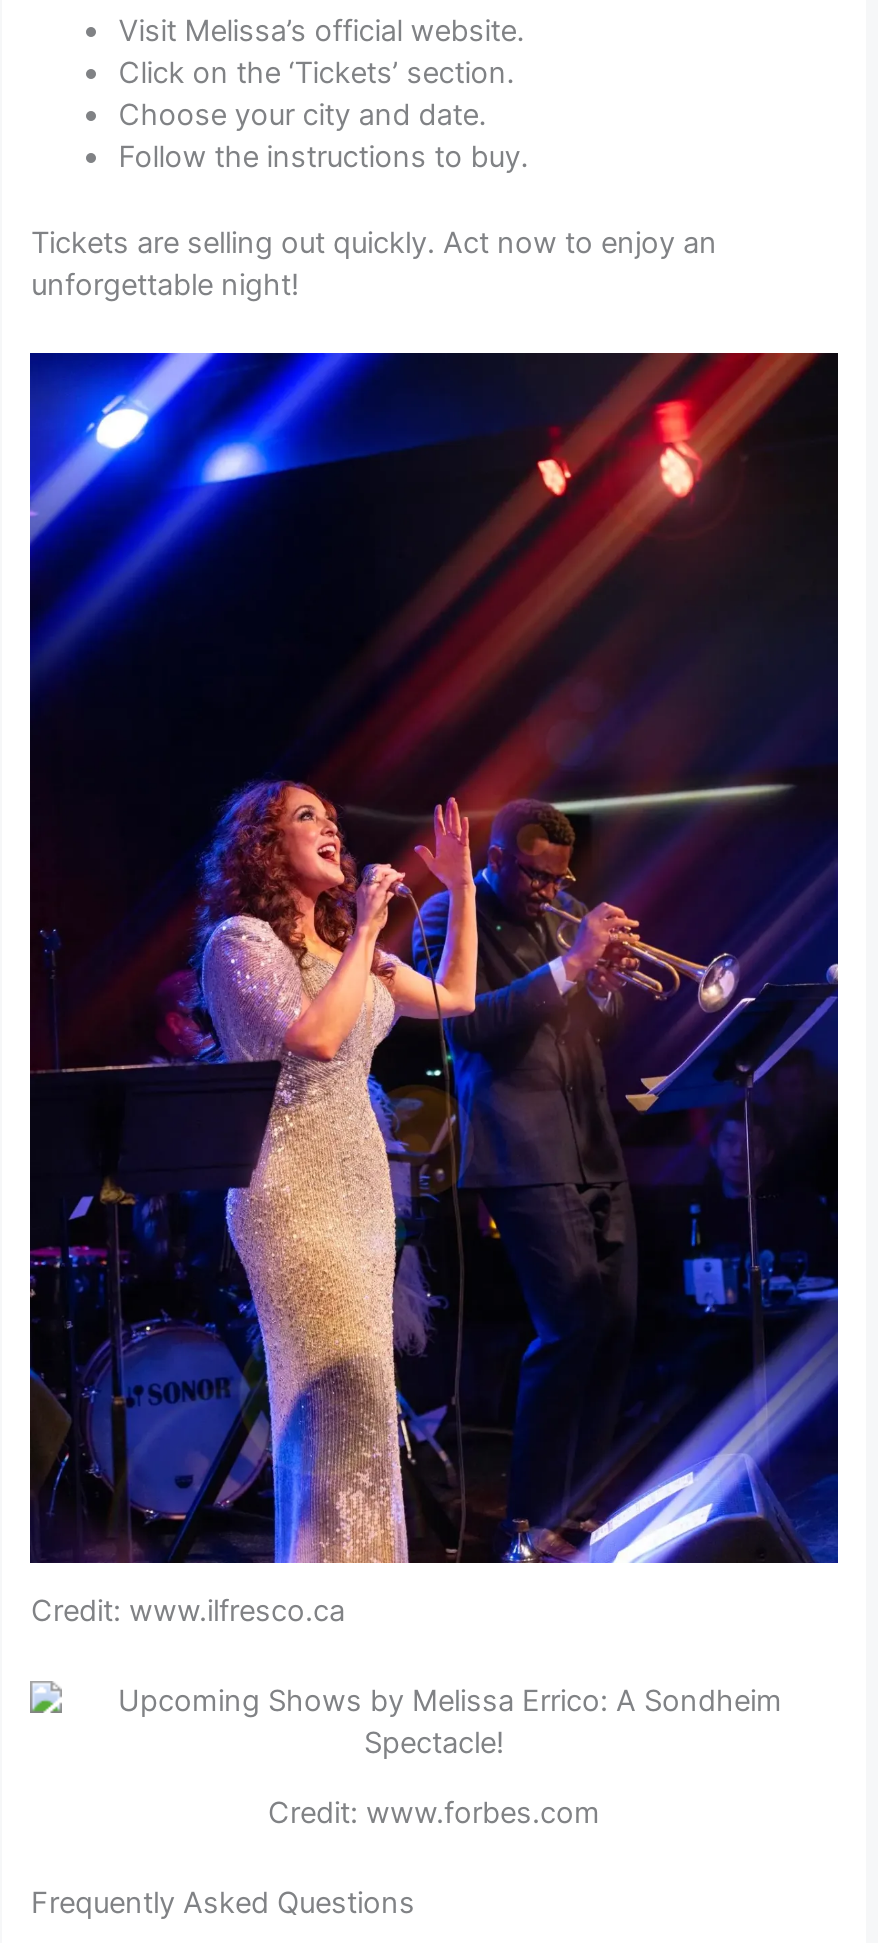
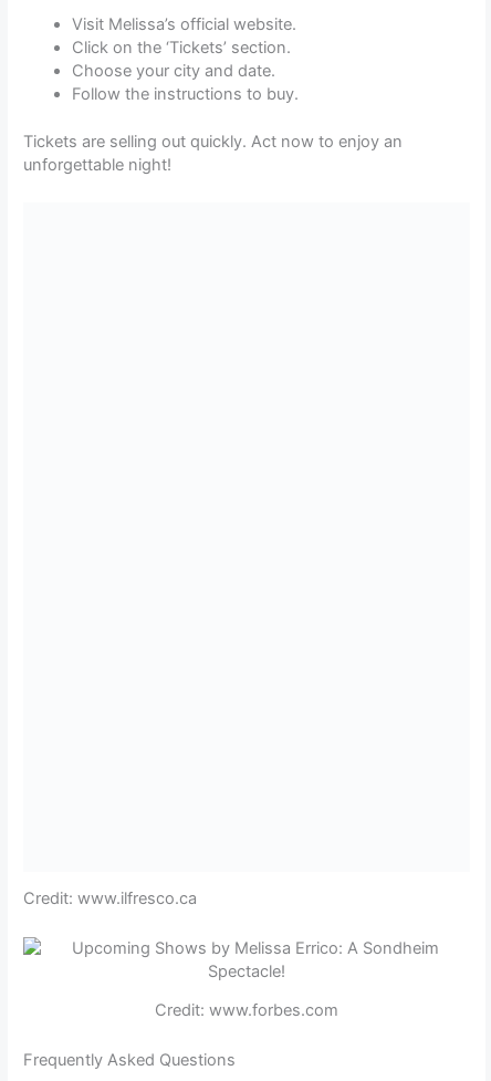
[28,351,840,1565] [image] -> none

